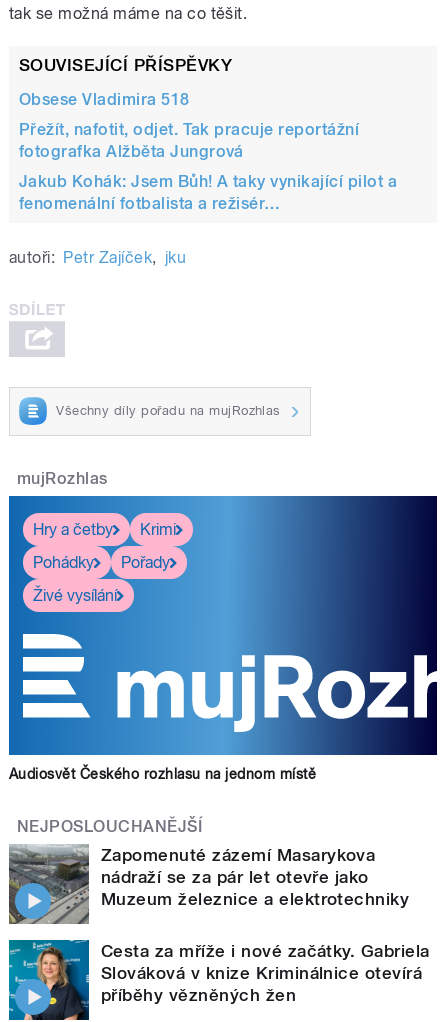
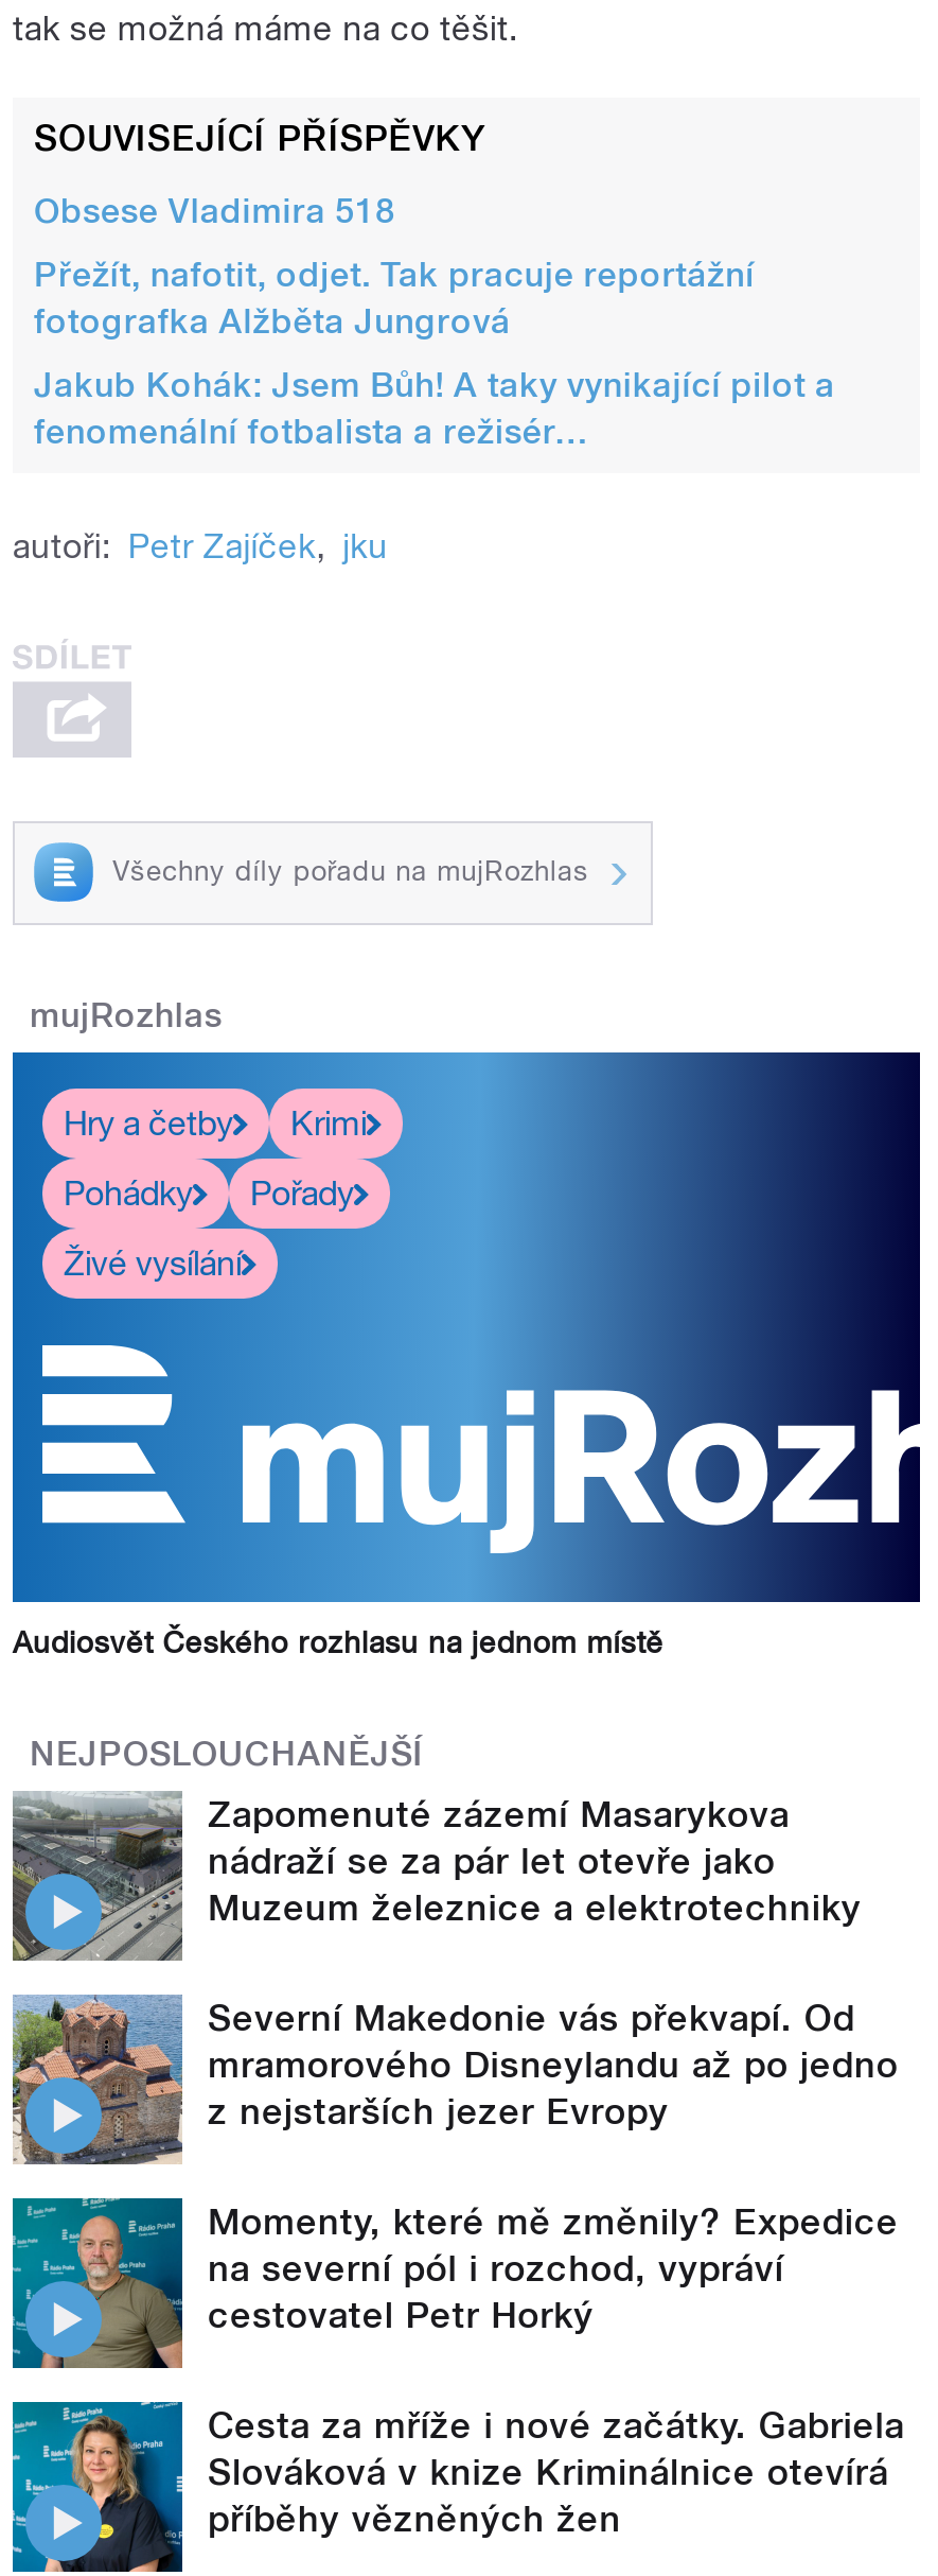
none -> [11,1995,898,2336] [image] | Severní Makedonie vás překvapí. Od | mramorového Disneylandu až po jedno | z nejstarších jezer Evropy | Momenty, které mě změnily? Expedice | na severní pól i rozchod, vypráví | cestovatel Petr Horký
none -> [11,2196,182,2370] [image]

